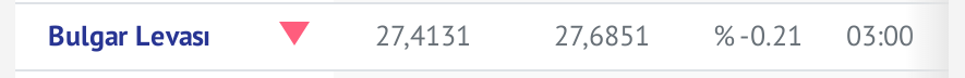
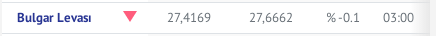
[375,17,471,54] 27,4131 -> [167,9,211,26] 27,4169
[554,17,650,54] 27,6851 -> [249,9,293,26] 27,6662
[713,17,803,54] % -0.21 -> [325,9,359,26] % -0.1

